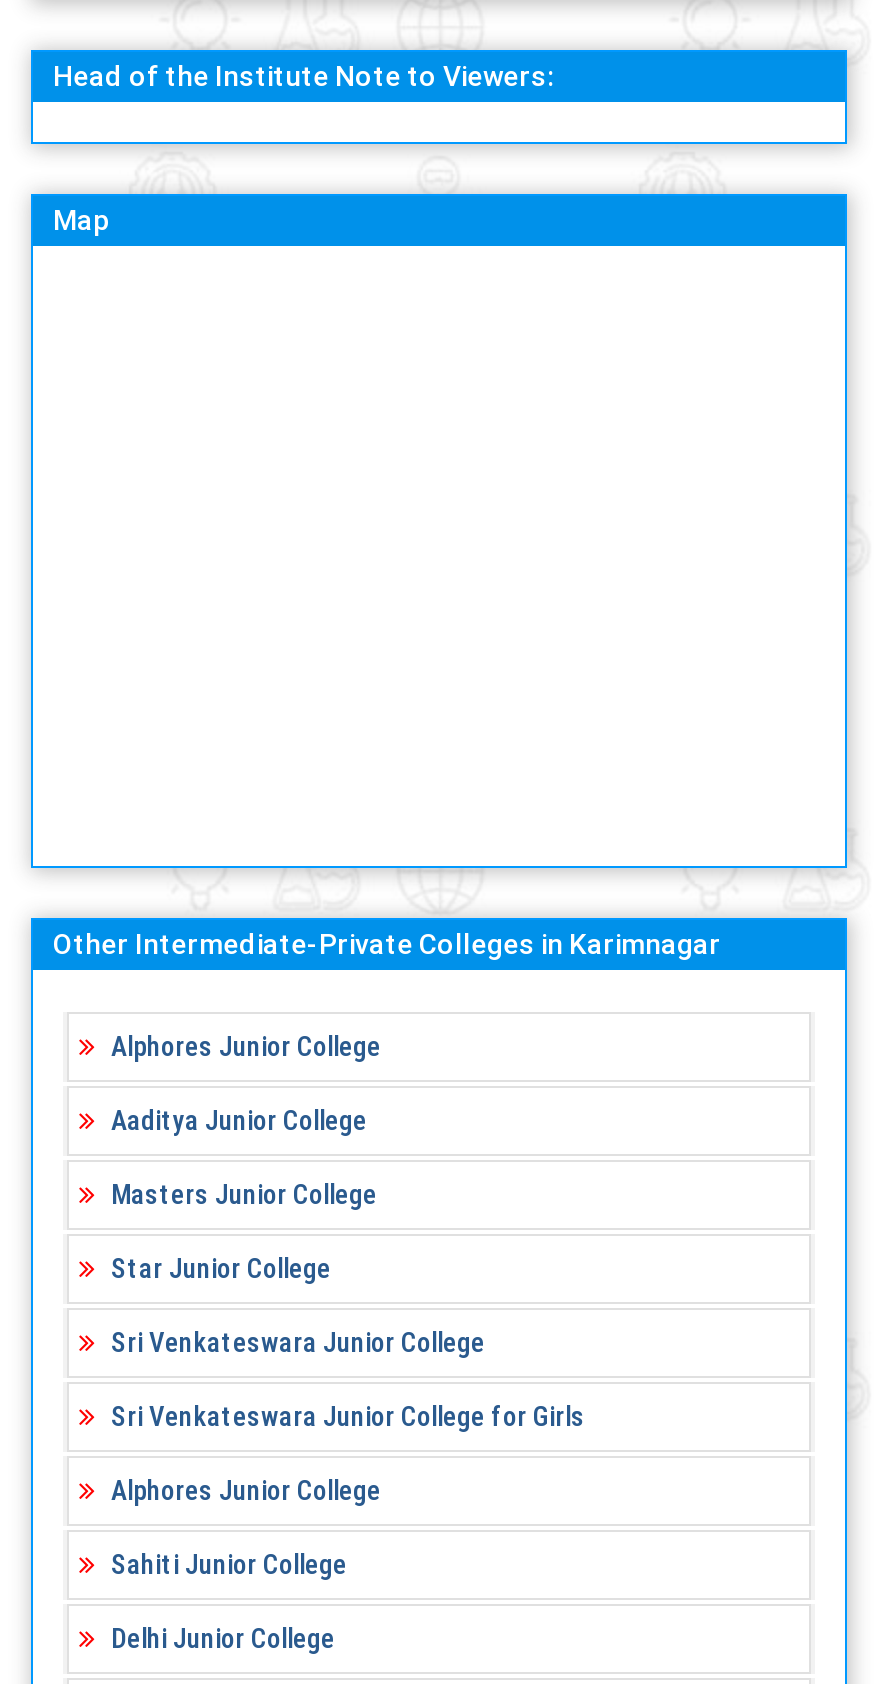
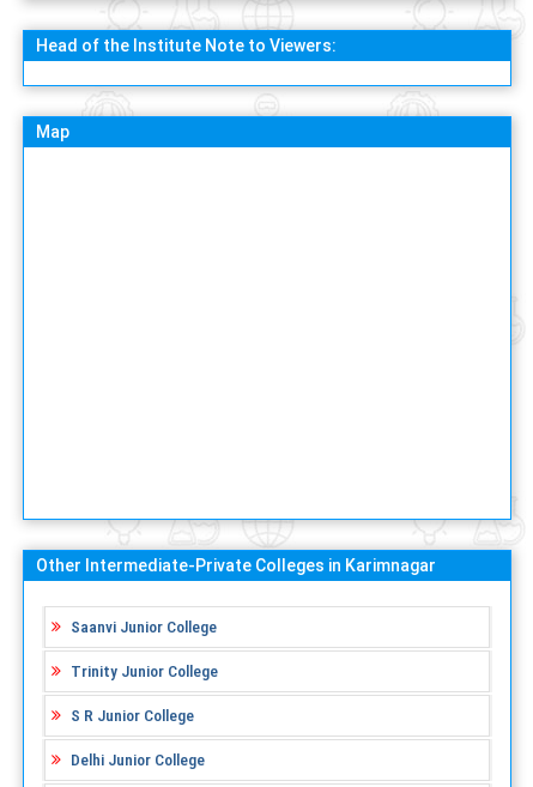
[111,1030,585,1580] Alphores Junior College | Aaditya Junior College | Masters Junior College | Star Junior College | Sri Venkateswara Junior College | Sri Venkateswara Junior College for Girls | Alphores Junior College | Sahiti Junior College -> [71,617,218,725] Saanvi Junior College | Trinity Junior College | S R Junior College

